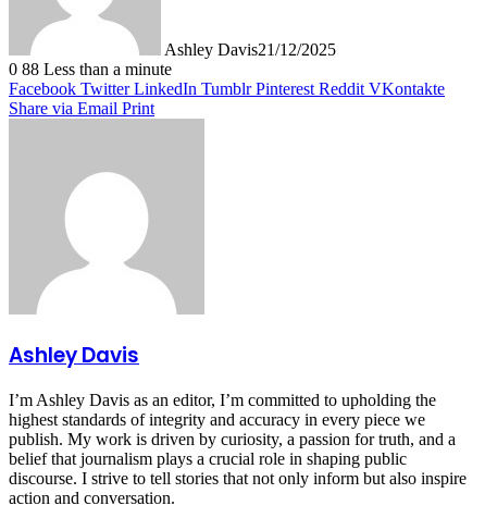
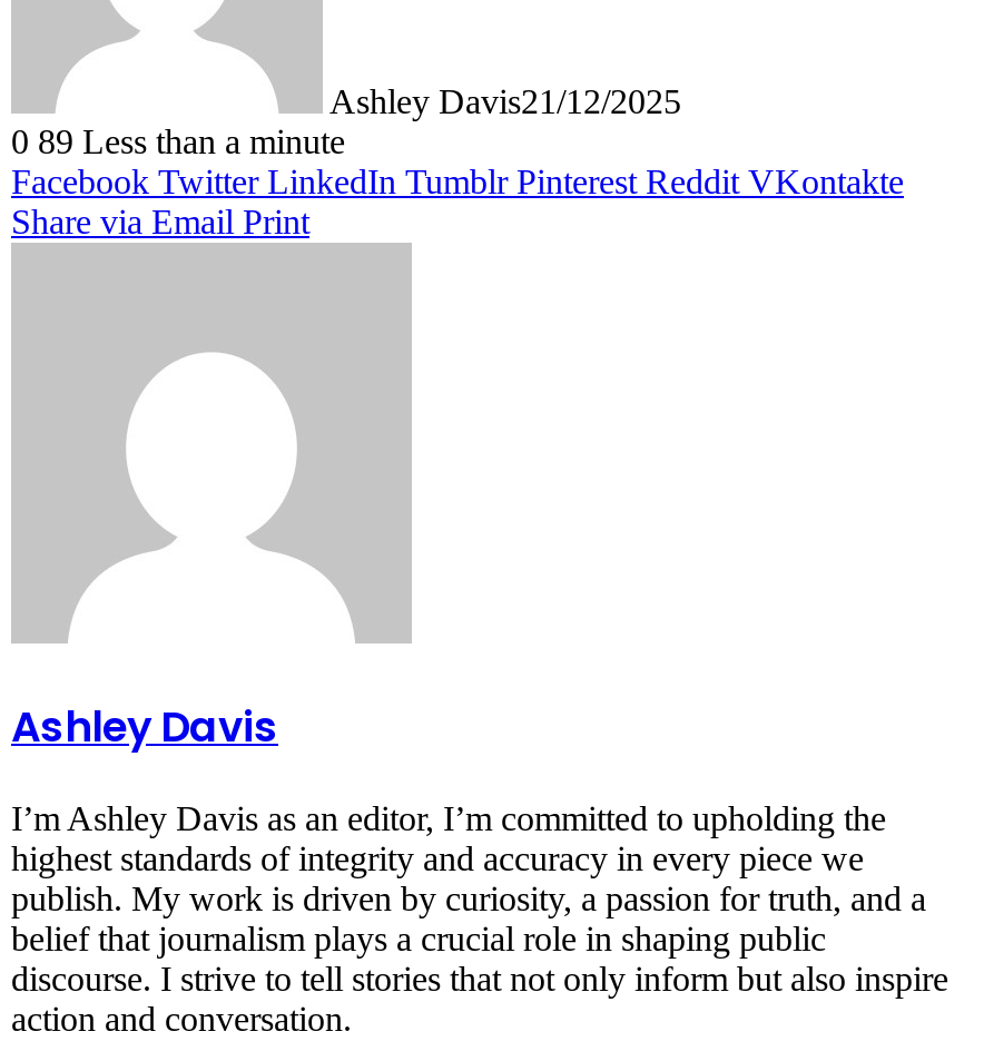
[9,60,172,78] 0 88 Less than a minute -> [11,122,345,160] 0 89 Less than a minute

